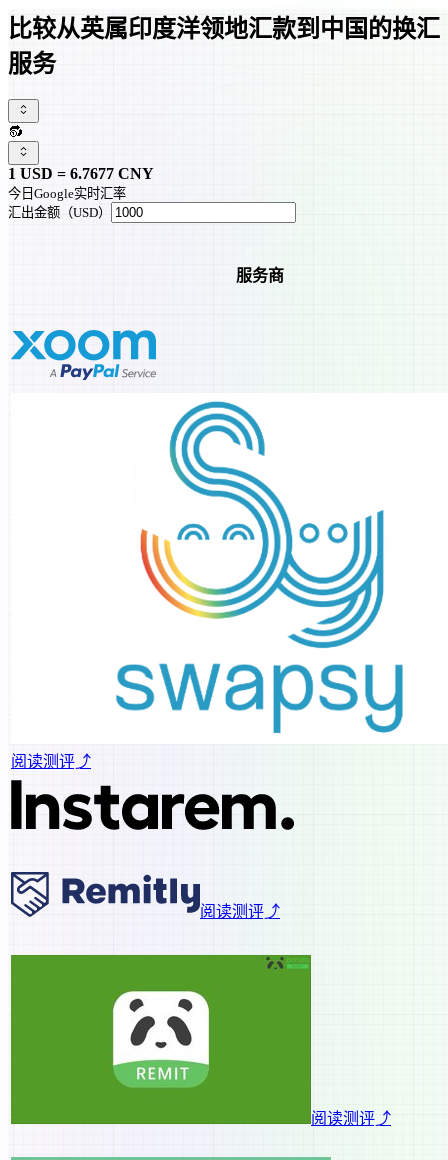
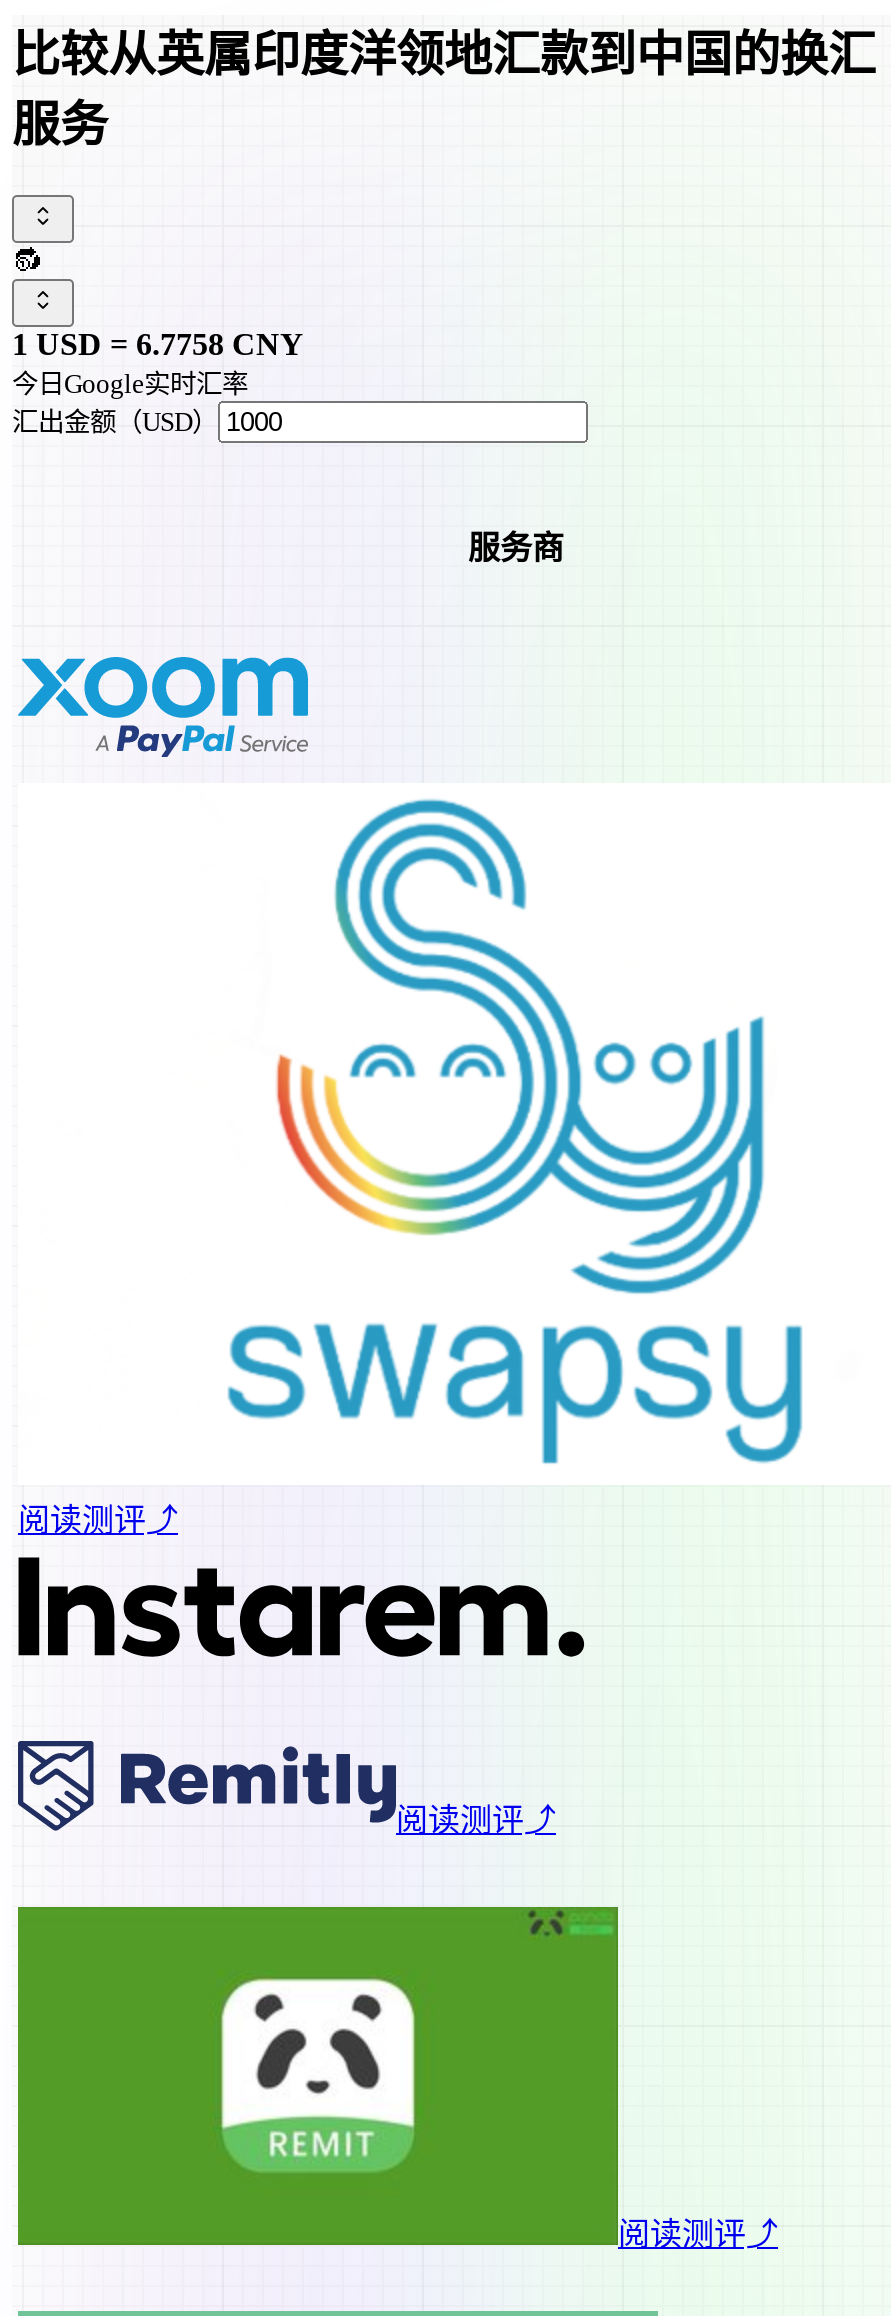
[8,165,154,182] 1USD = 6.7677 CNY -> [12,327,304,361] 1USD = 6.7758 CNY

